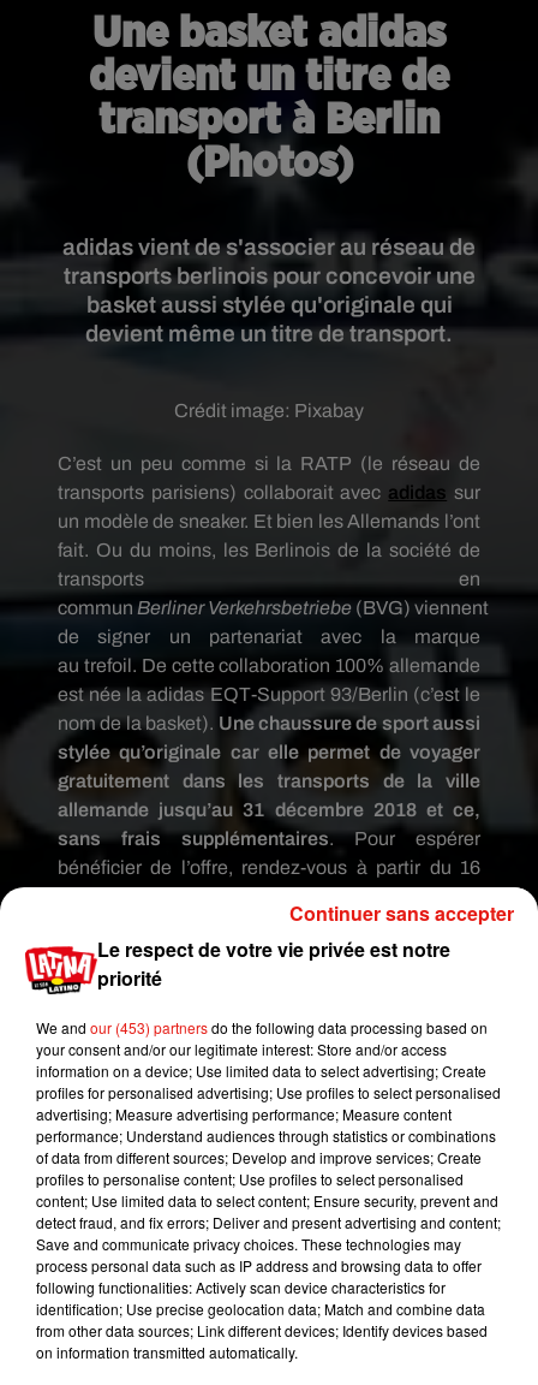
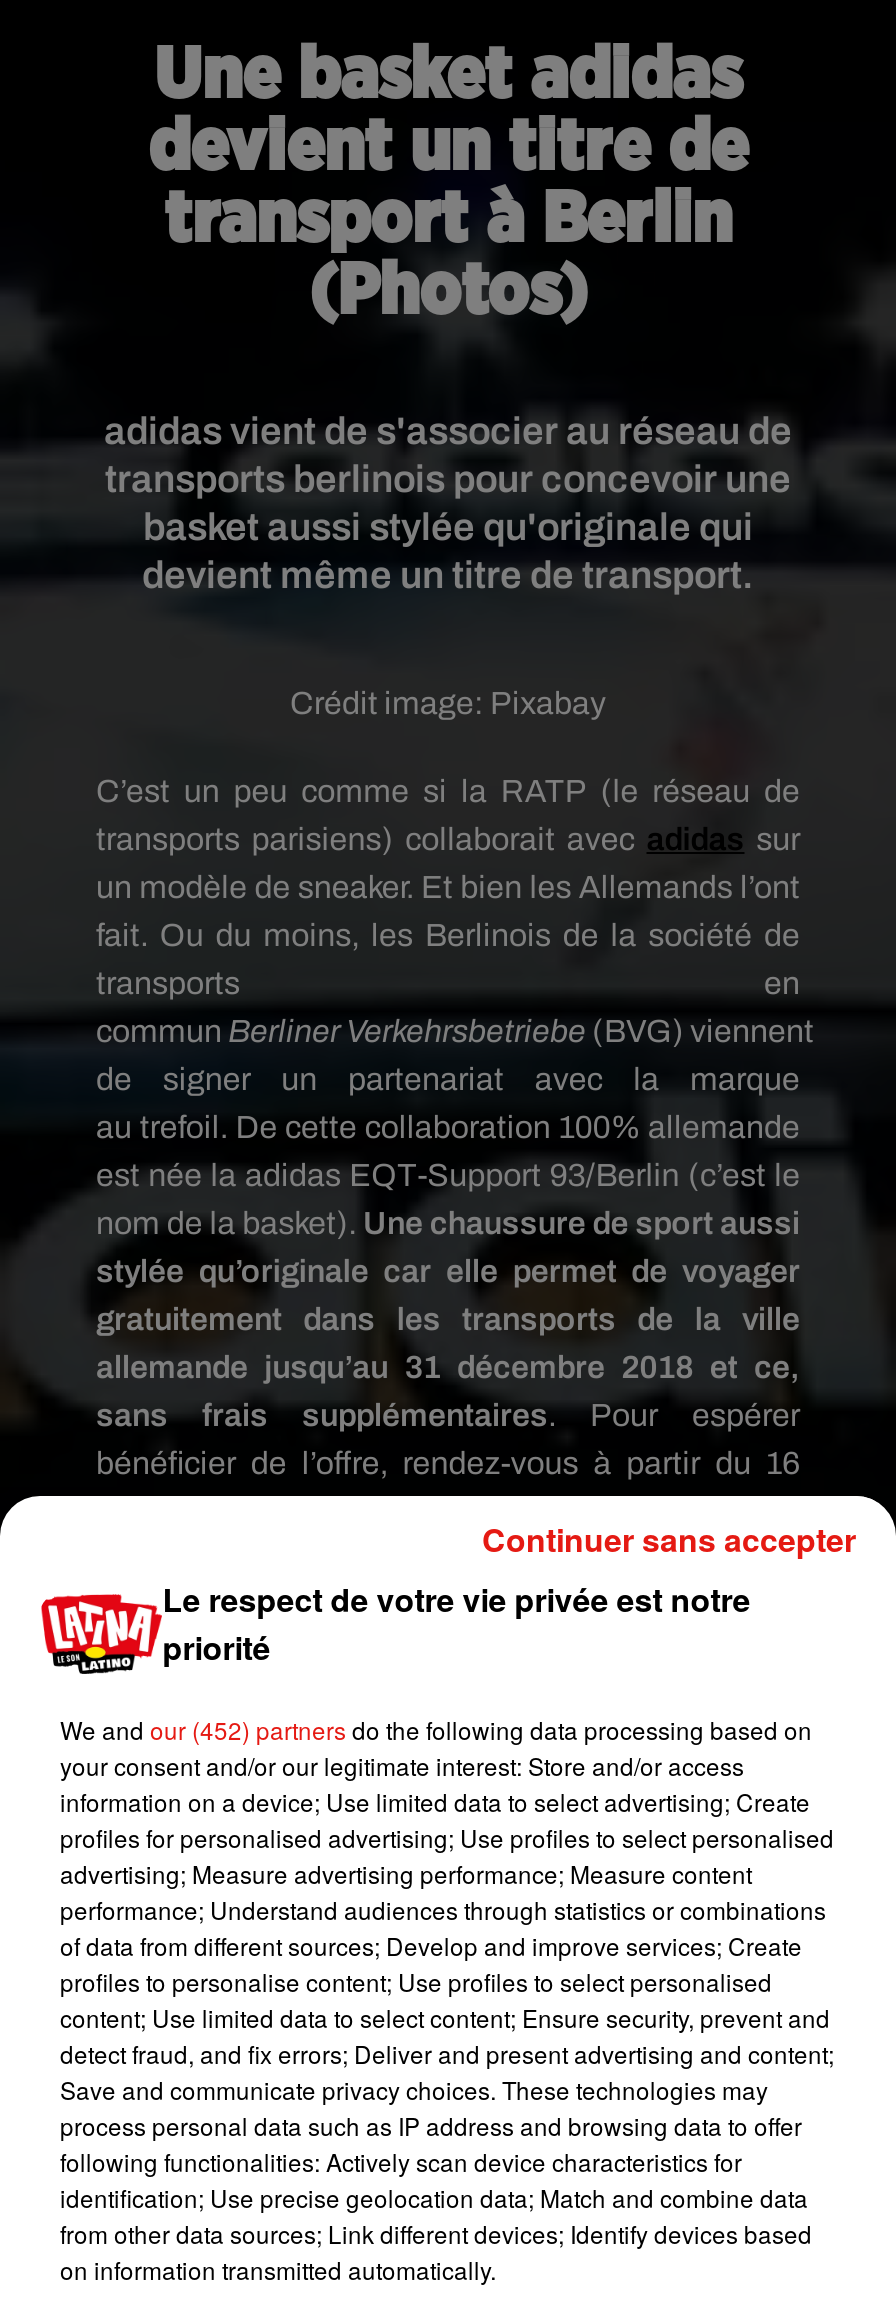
[36,1017,488,1037] We and our (453) partners do the following data processing based on -> [60,1711,812,1745] We and our (452) partners do the following data processing based on

